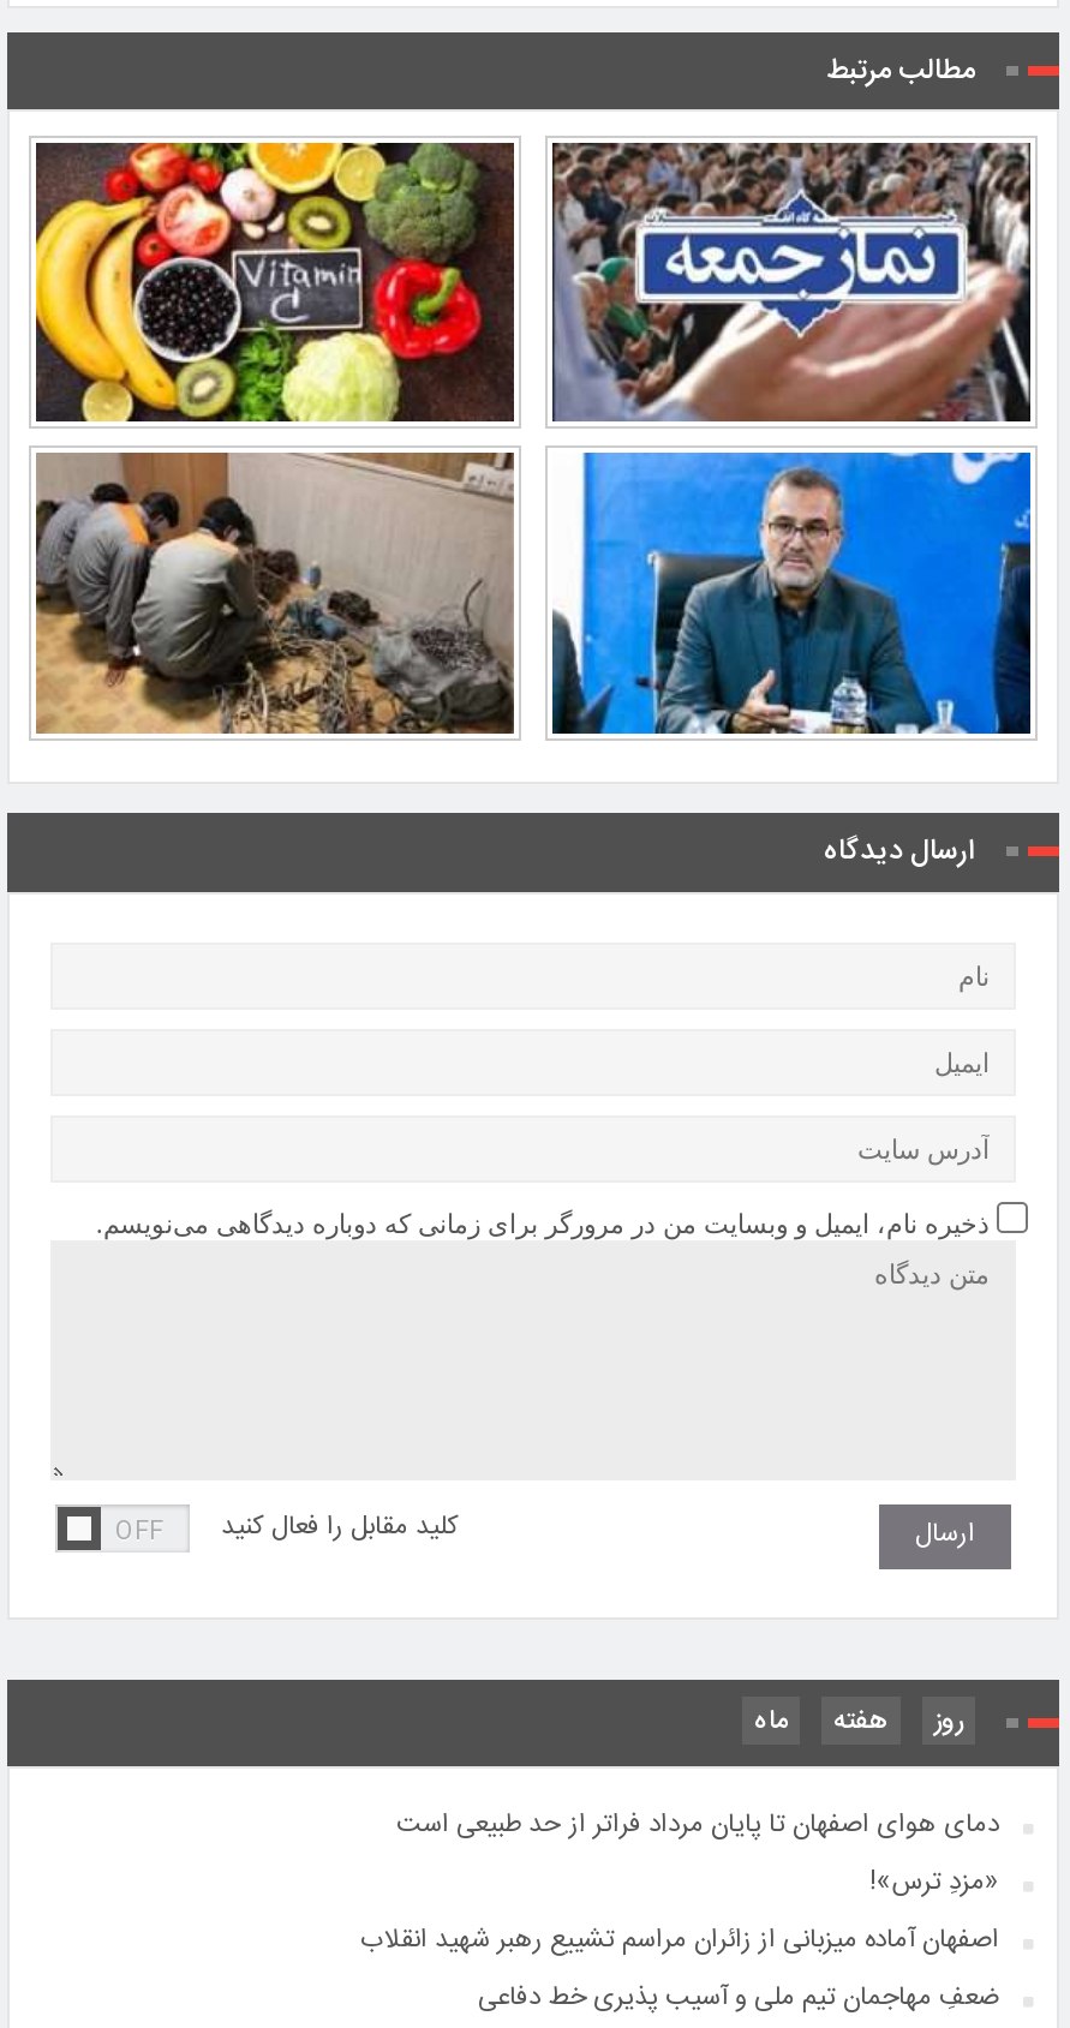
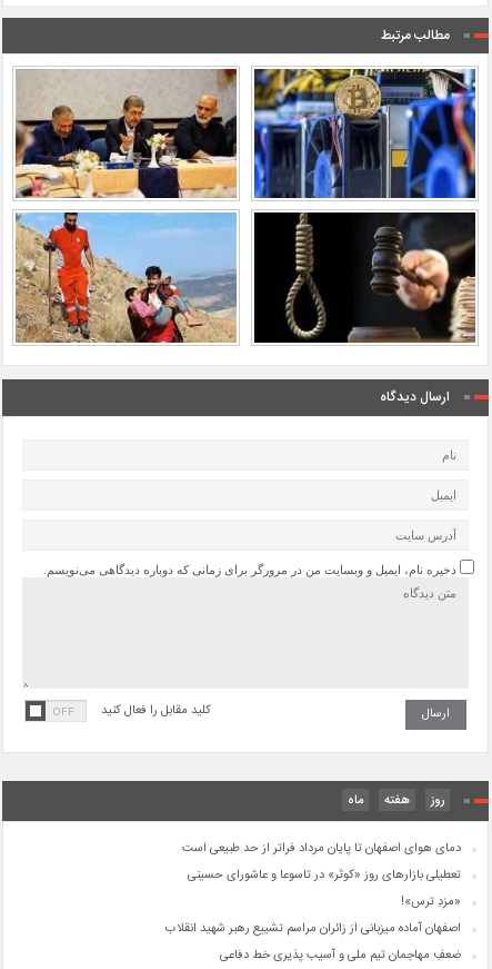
[34,140,516,424] [image] -> [14,69,238,199] [image]
[550,140,1033,424] [image] -> [253,68,476,199] [image]
[34,450,516,736] [image] -> [16,211,237,344] [image]
[550,450,1033,736] [image] -> [253,211,476,344] [image]
none -> [188,865,461,885] تعطیلی بازارهای روز «کوثر» در تاسوعا و عاشورای حسینی

